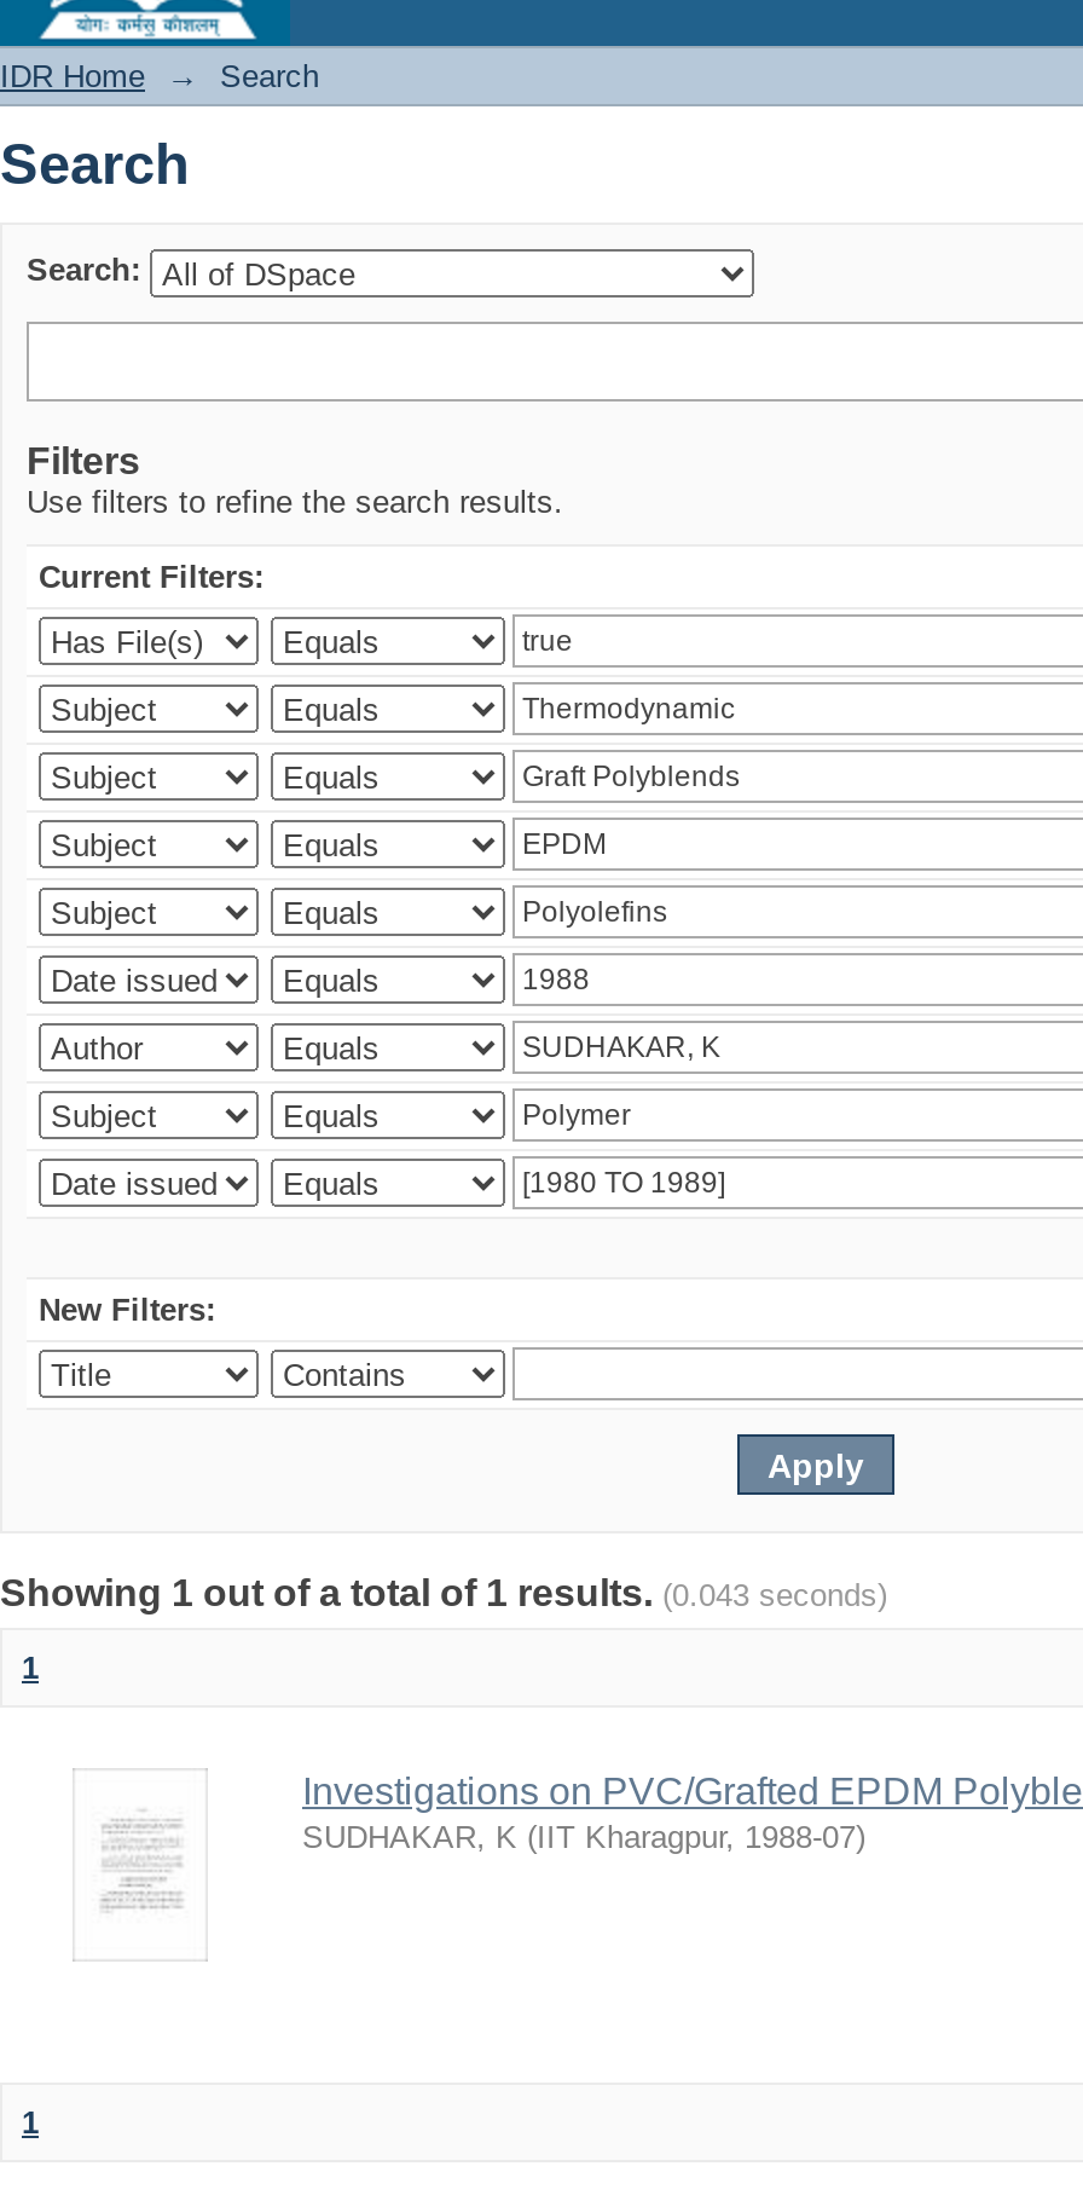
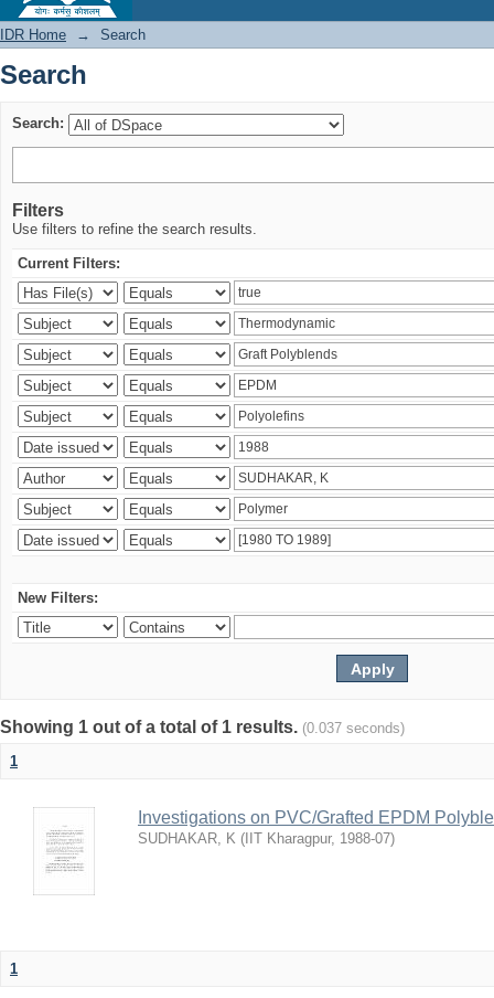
[0,1572,887,1613] Showing 1 out of a total of 1 results. (0.043 seconds) -> [0,718,405,736] Showing 1 out of a total of 1 results. (0.037 seconds)

